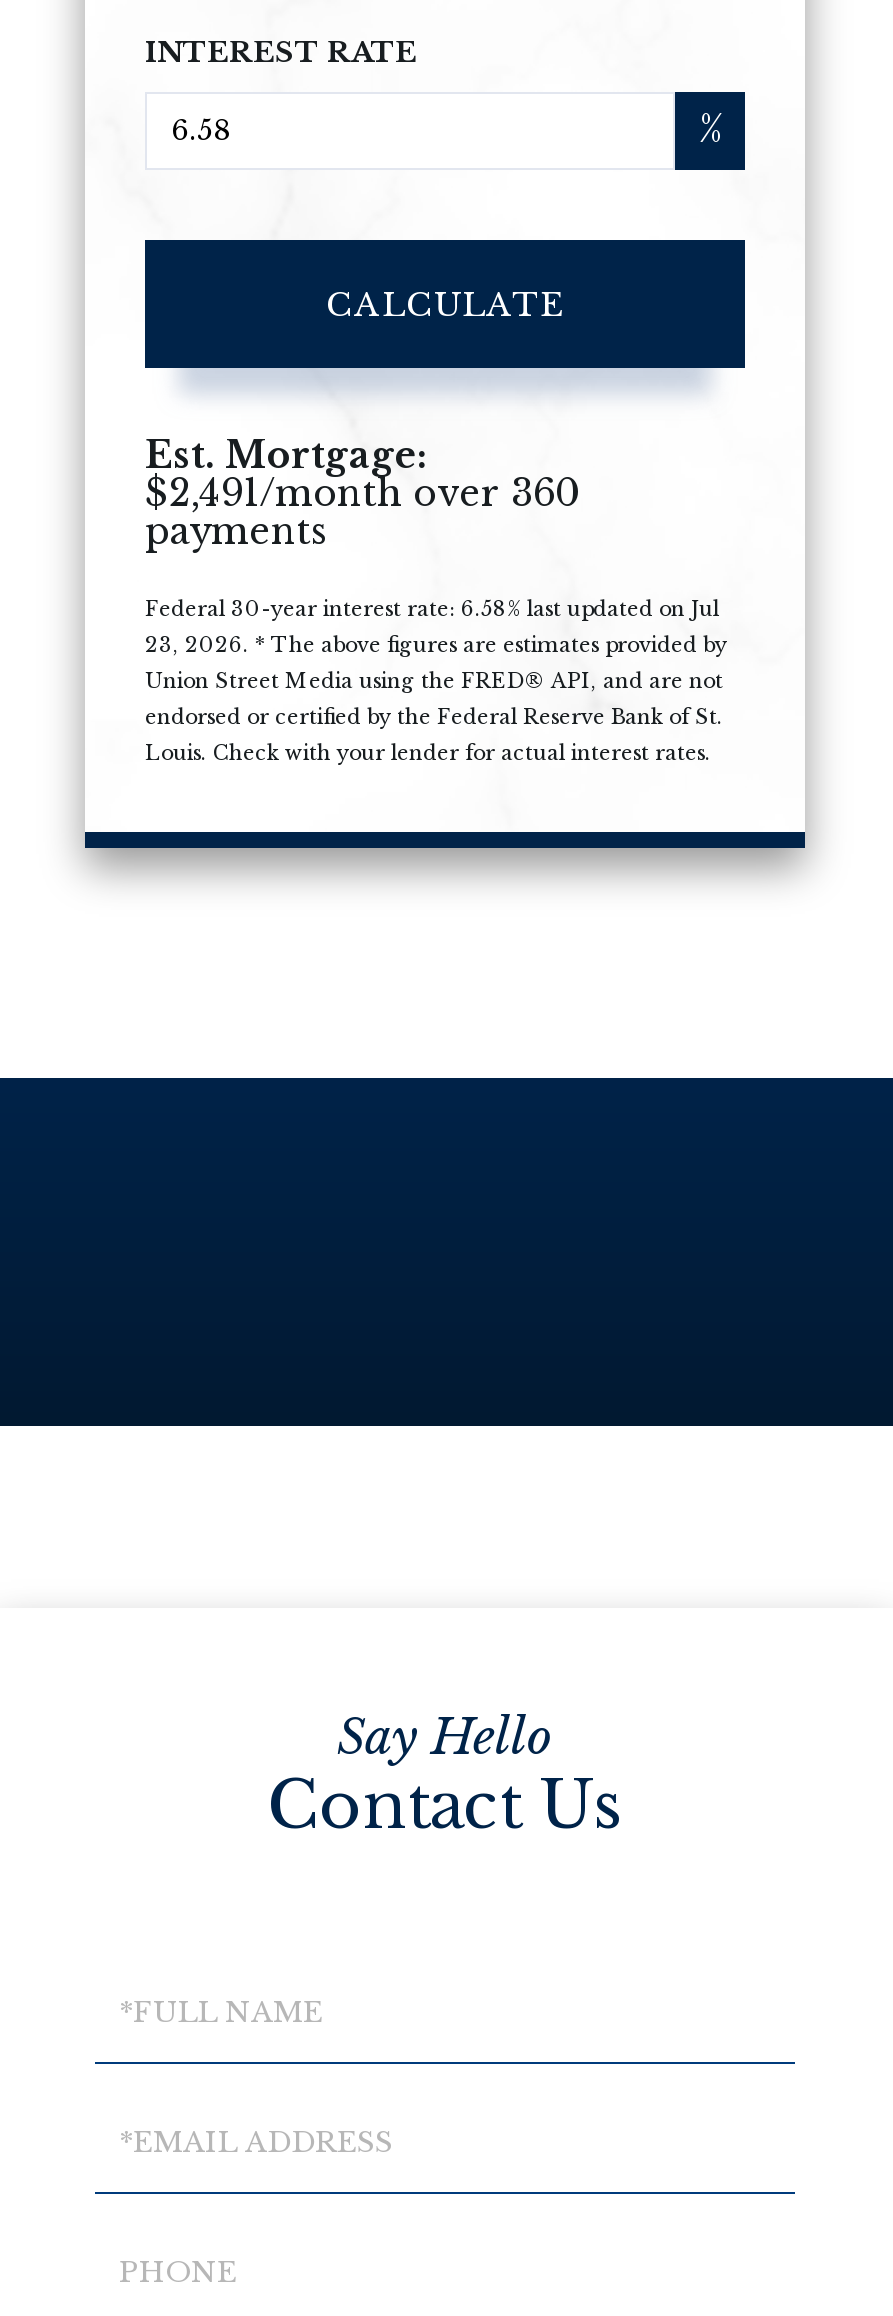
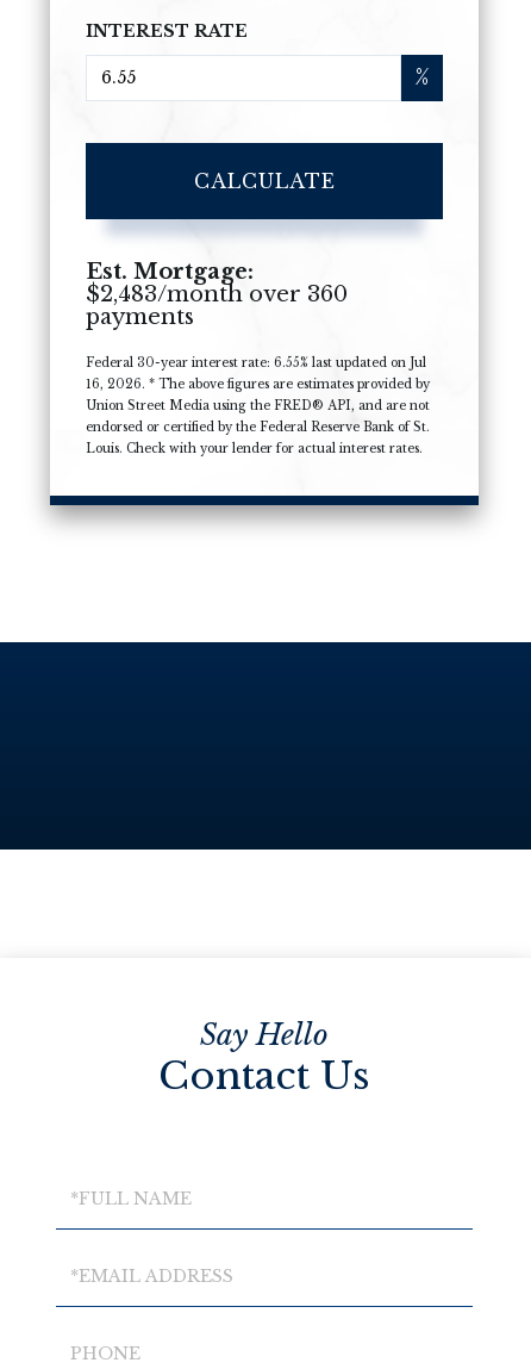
[145,471,579,515] $2,491/month over 360 -> [86,281,348,307] $2,483/month over 360
[145,595,719,621] Federal 30-year interest rate: 6.58% last updated on Jul -> [86,355,426,370] Federal 30-year interest rate: 6.55% last updated on Jul
[145,631,727,657] 23, 2026. * The above figures are estimates provided by -> [86,376,430,392] 16, 2026. * The above figures are estimates provided by

